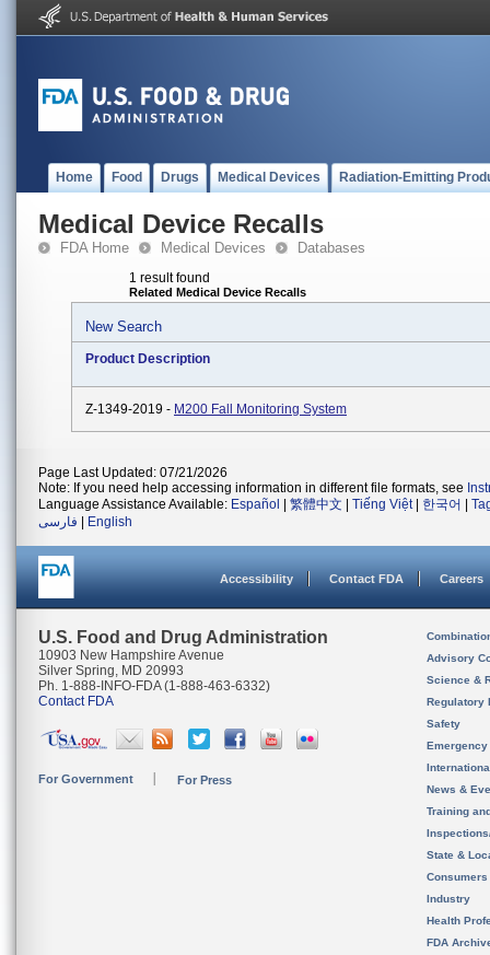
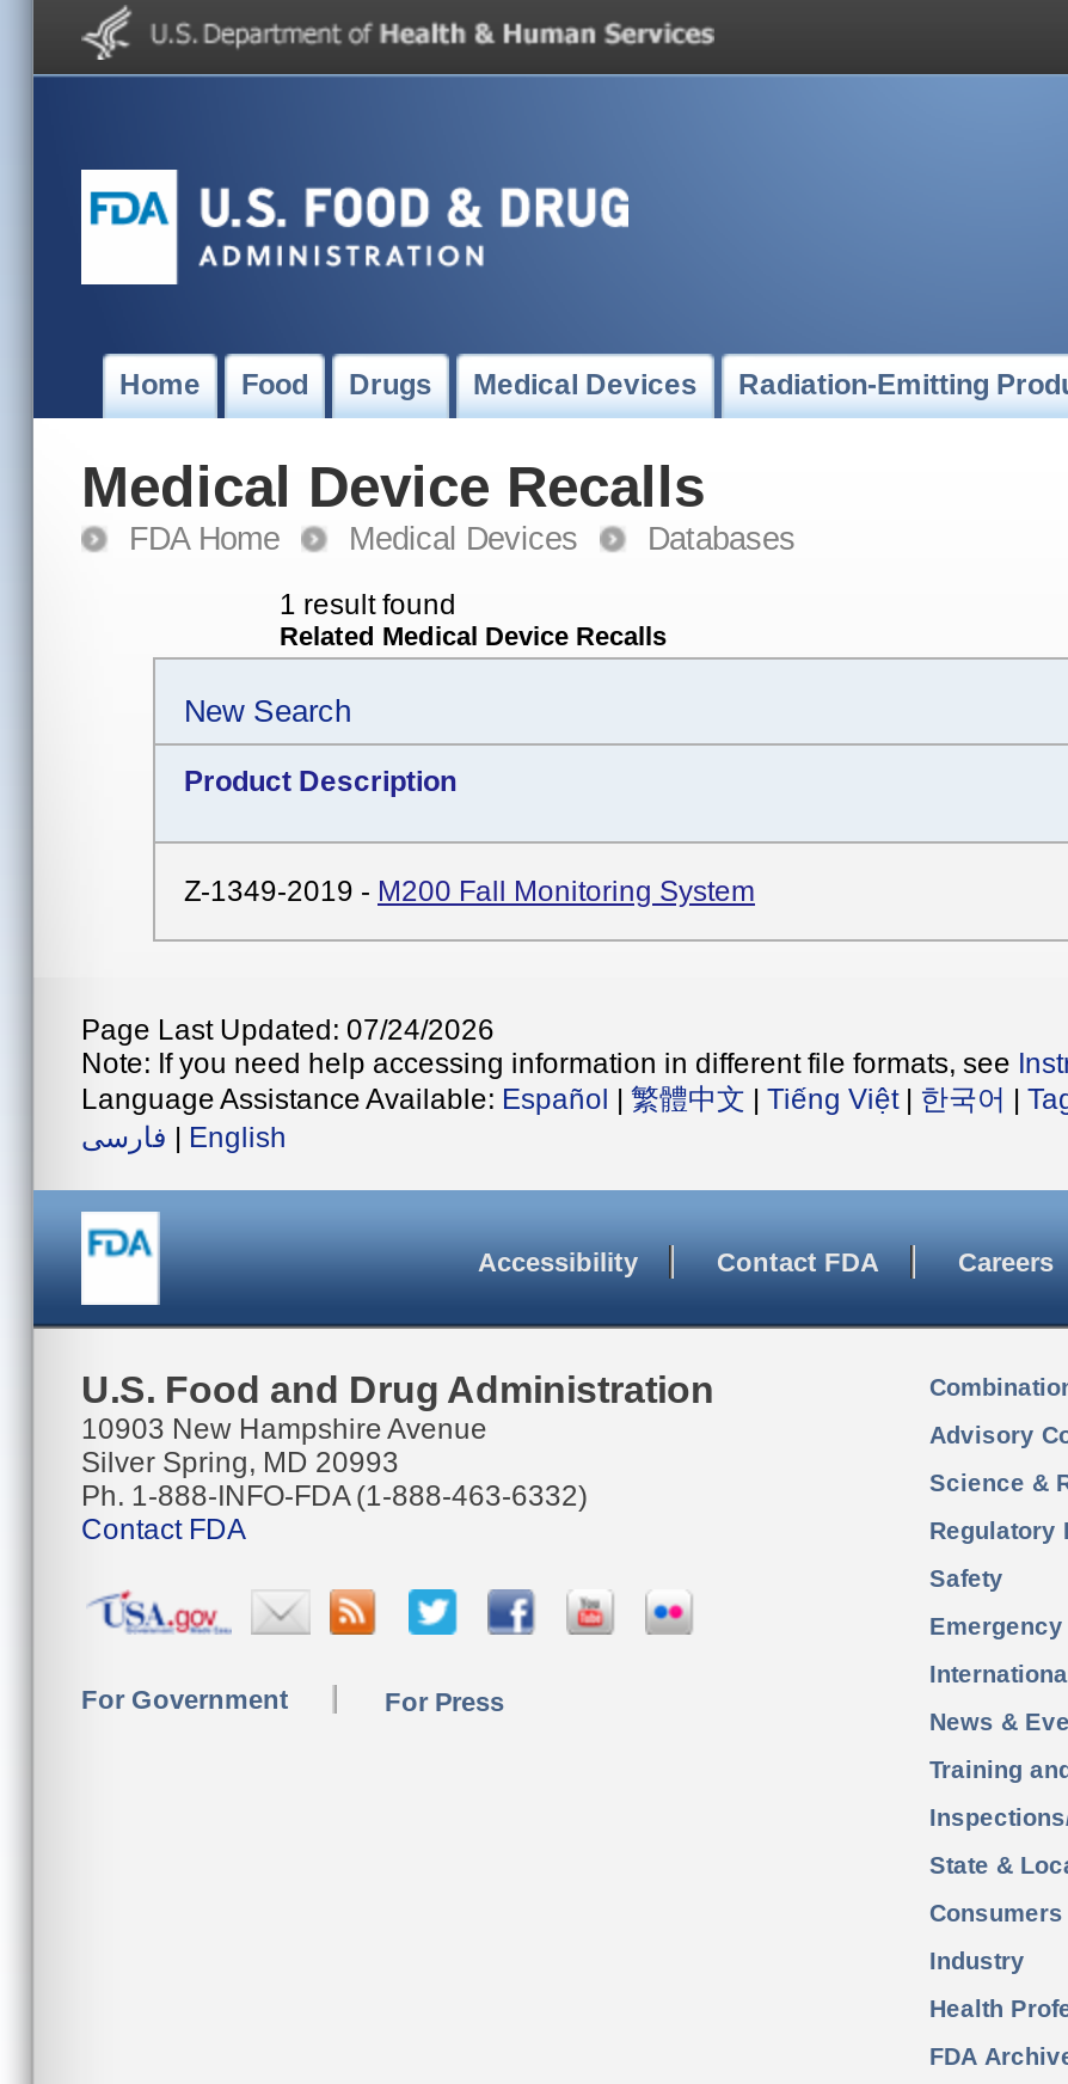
[38,465,227,480] Page Last Updated: 07/21/2026 -> [81,1013,495,1047] Page Last Updated: 07/24/2026

